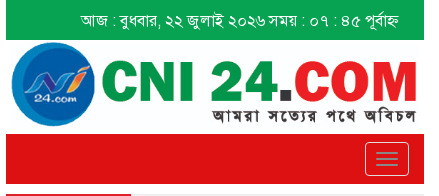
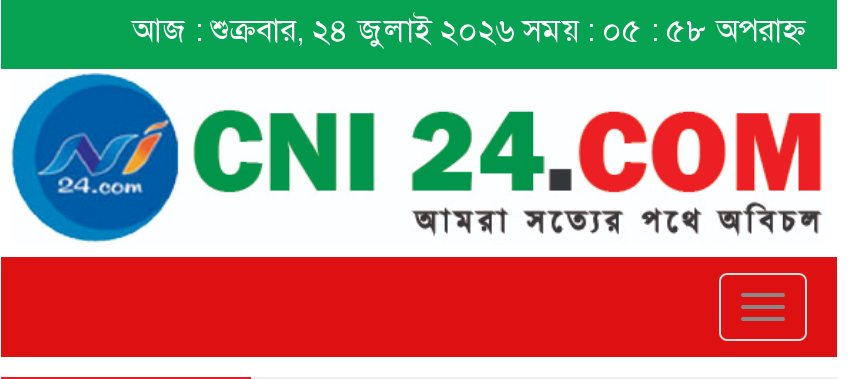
[81,11,399,31] আজ : বুধবার, ২২ জুলাই ২০২৬ সময় : ০৭ : ৪৫ পূর্বাহ্ন -> [132,11,806,51] আজ : শুক্রবার, ২৪ জুলাই ২০২৬ সময় : ০৫ : ৫৮ অপরাহ্ন

